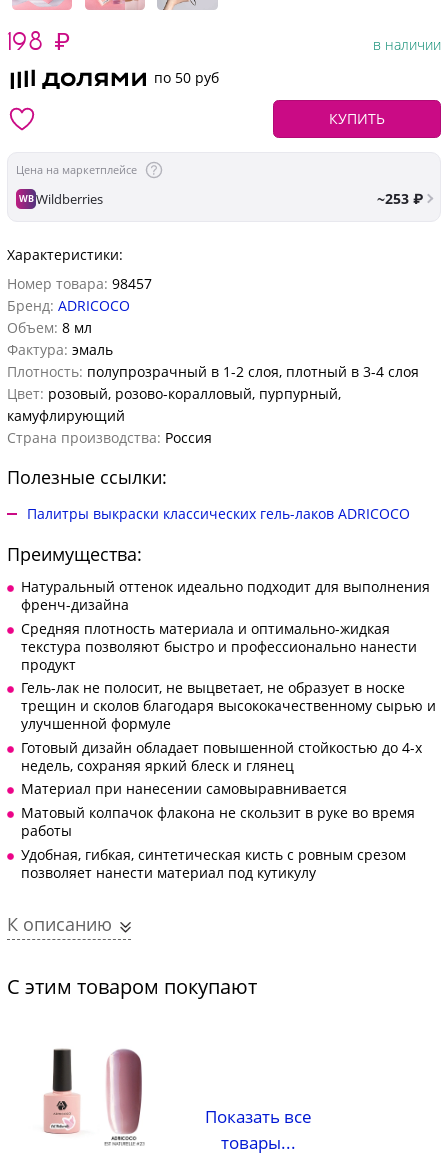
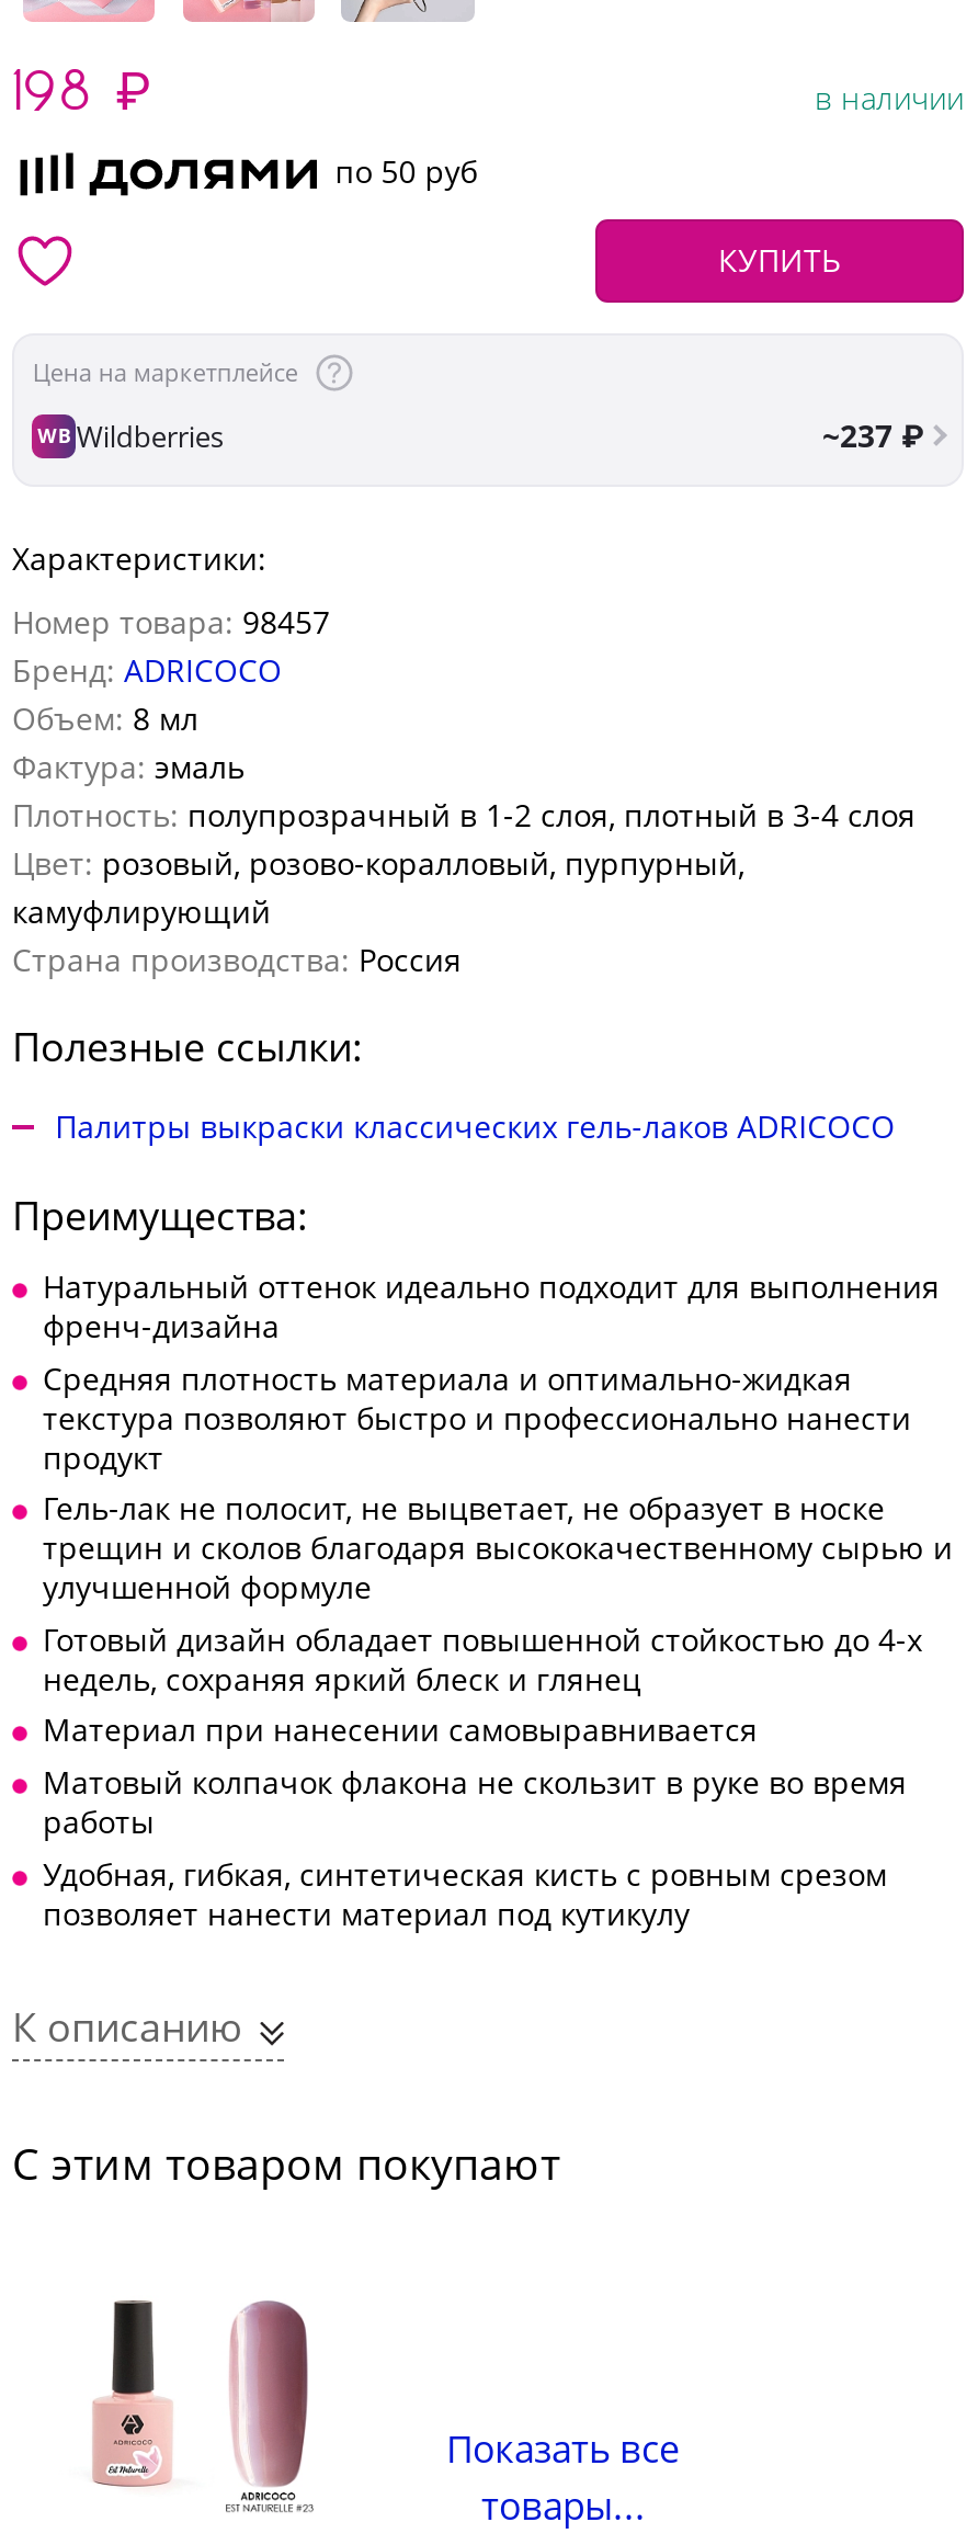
[376,189,422,208] ~253 ₽ -> [822,414,923,456] ~237 ₽

